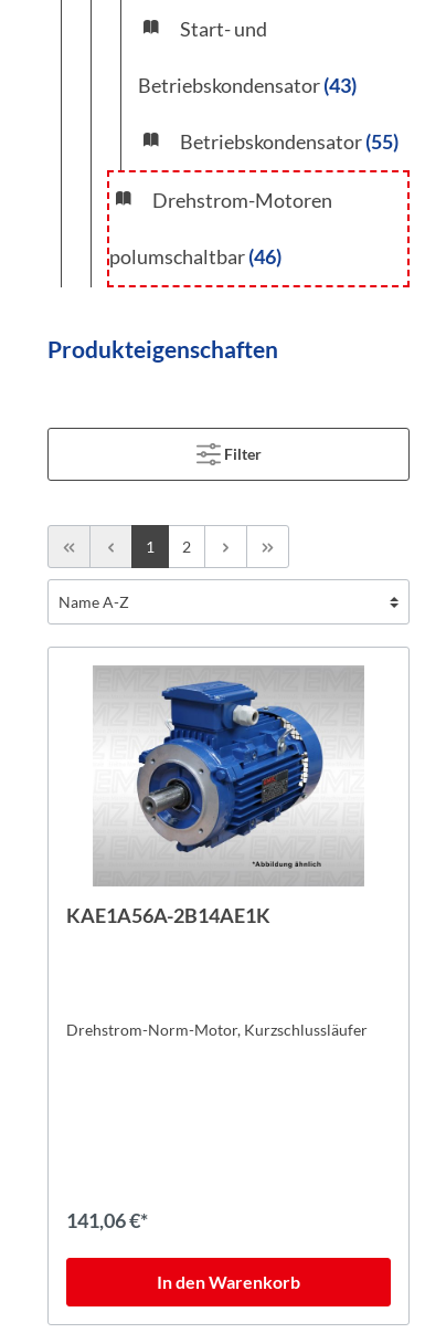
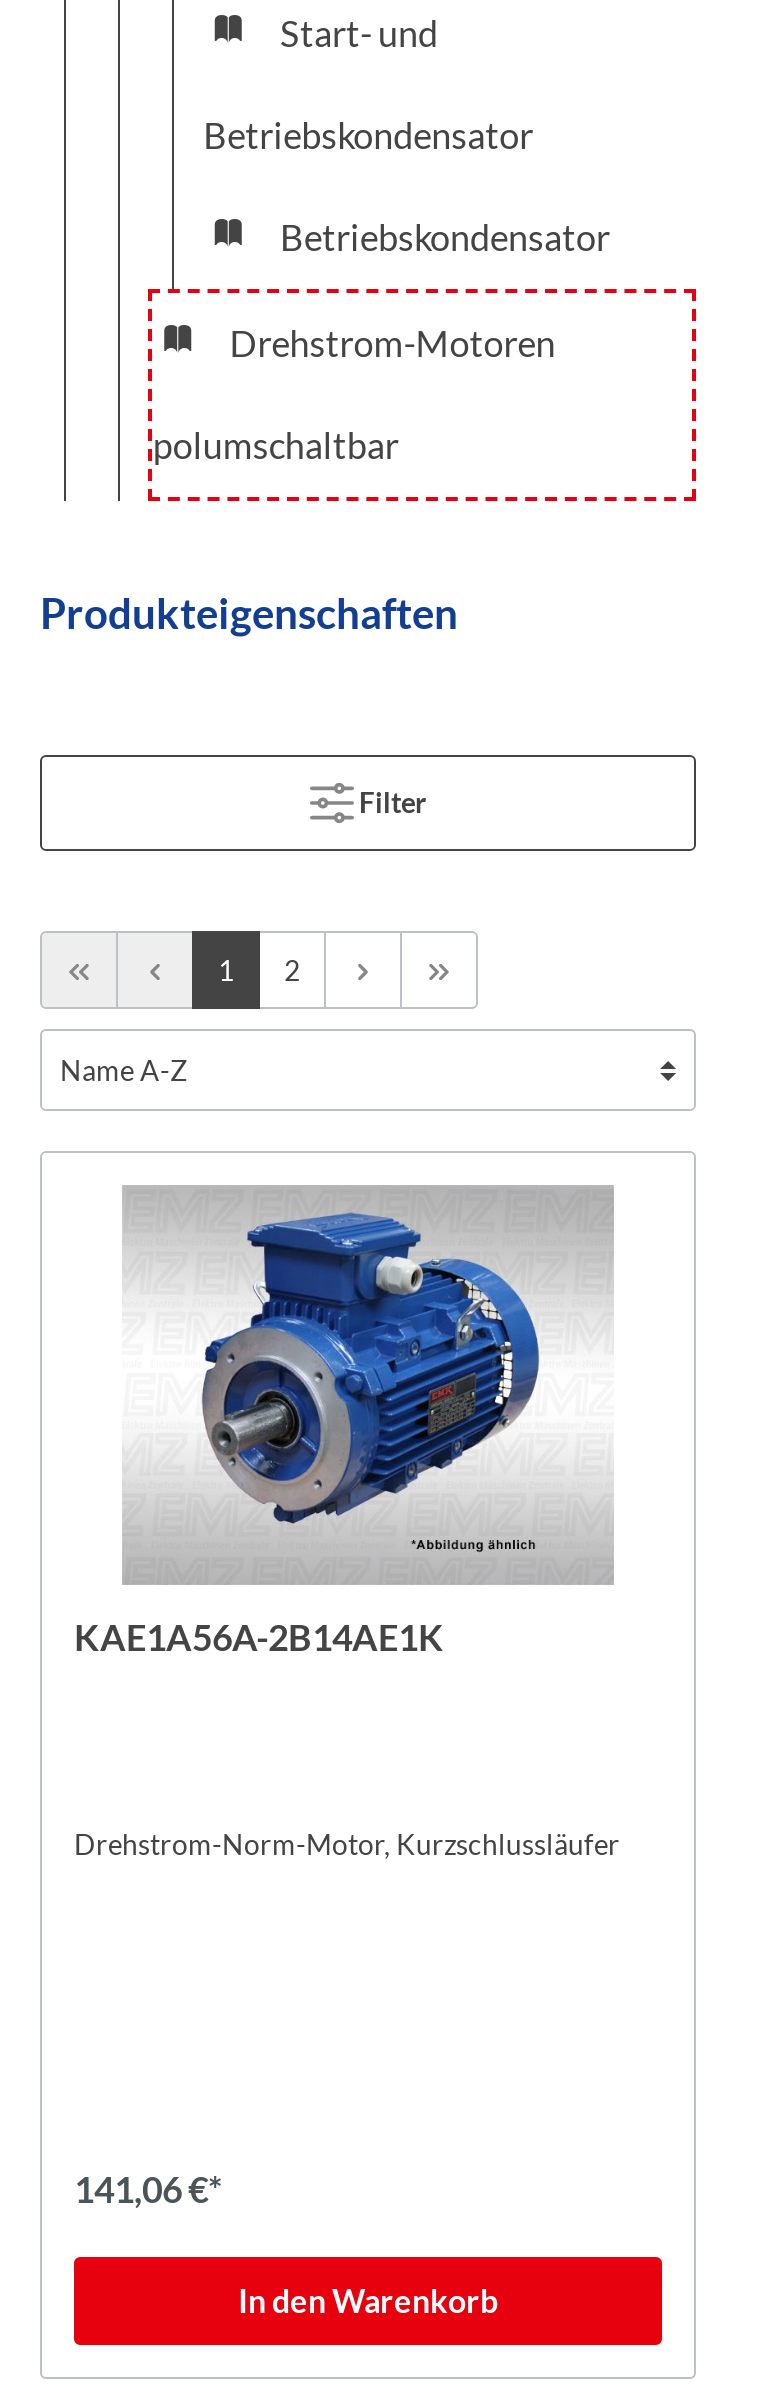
[138,73,356,97] Betriebskondensator (43) -> [203,113,533,157] Betriebskondensator
[180,129,399,154] Betriebskondensator (55) -> [280,215,610,259] Betriebskondensator
[110,244,282,269] polumschaltbar (46) -> [153,423,399,467] polumschaltbar

